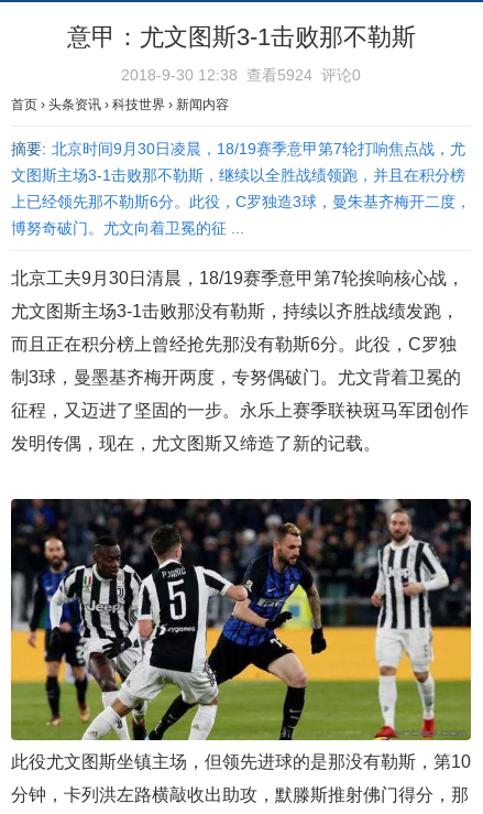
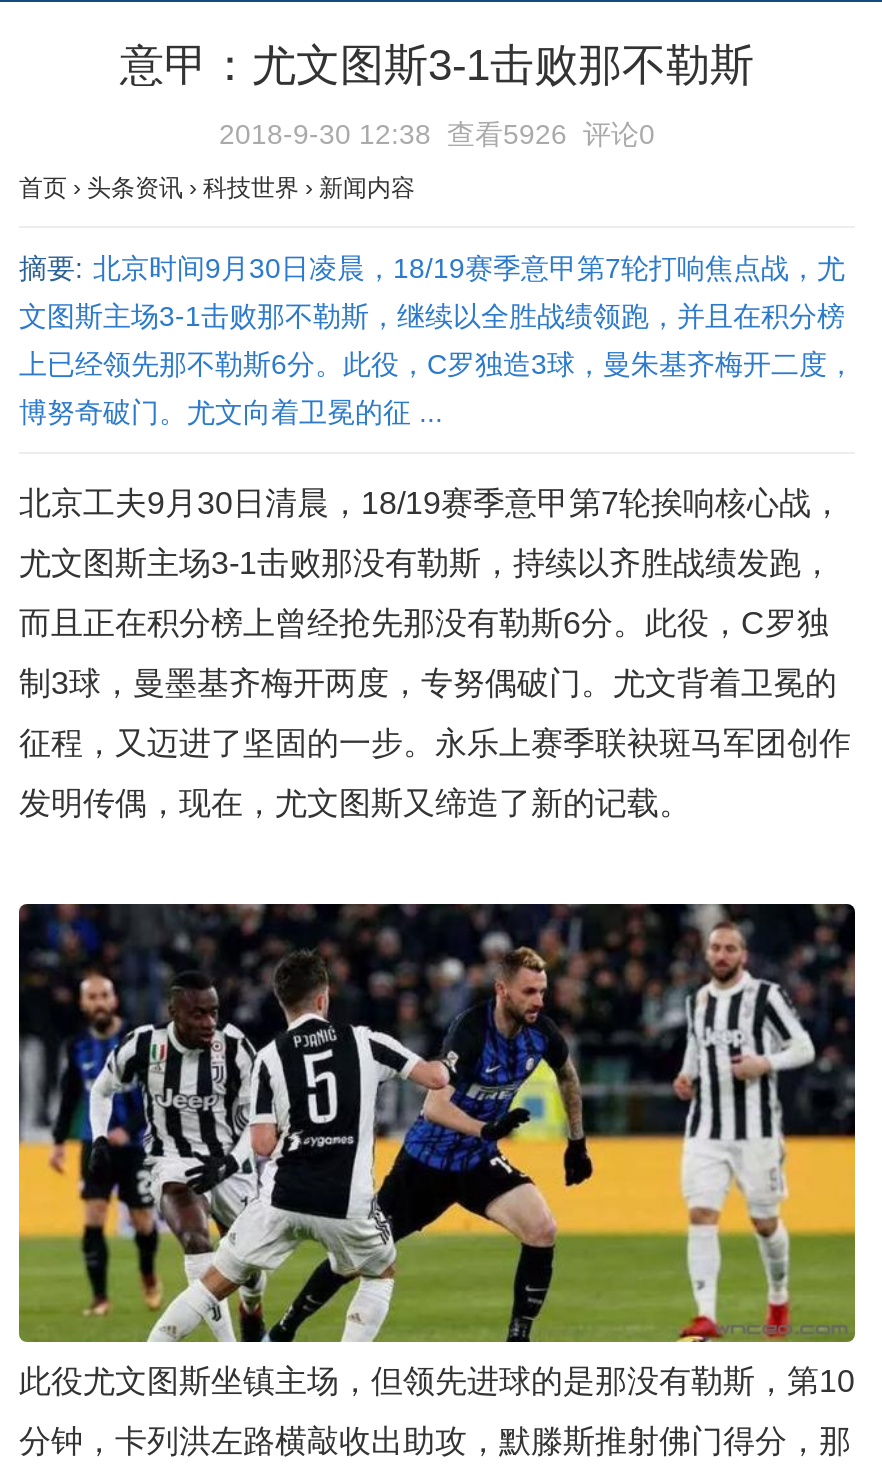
[121,66,361,84] 2018-9-30 12:38 查看5924 评论0 -> [219,118,655,150] 2018-9-30 12:38 查看5926 评论0

